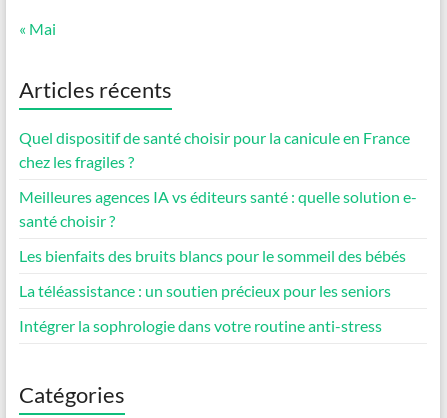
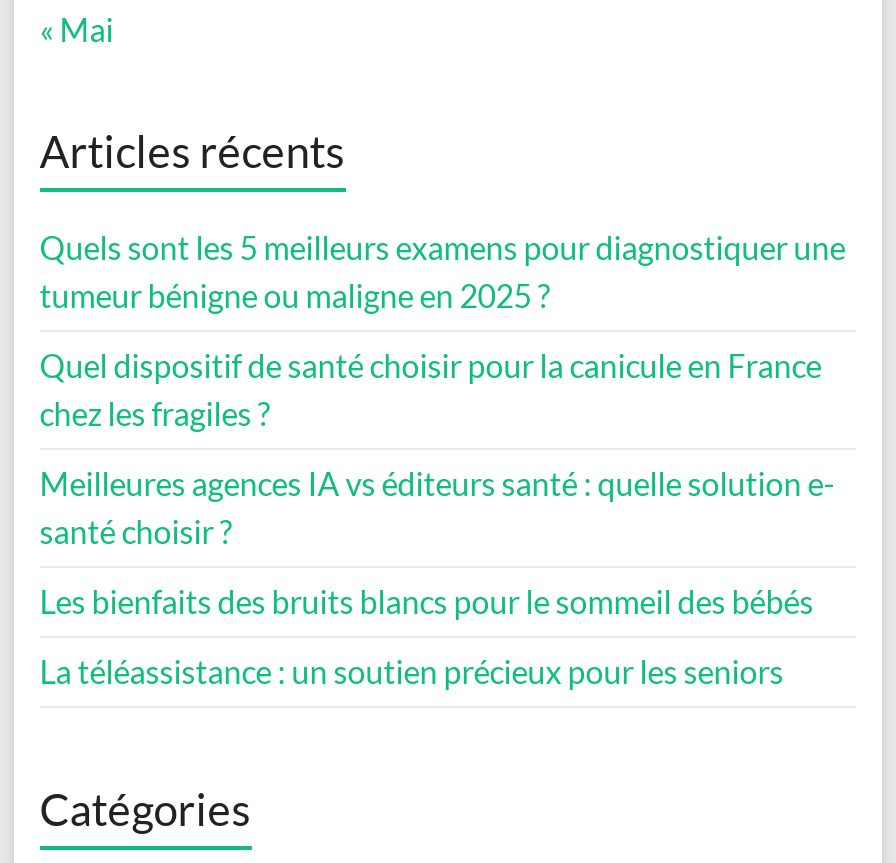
none -> [40,229,846,315] Quels sont les 5 meilleurs examens pour diagnostiquer une | tumeur bénigne ou maligne en 2025 ?
moved [19,128,417,300] -> [40,347,836,691]: Quel dispositif de santé choisir pour la canicule en France | chez les fragiles ? | Meilleures agences IA vs éditeurs santé : quelle solution e- | santé choisir ? | Les bienfaits des bruits blancs pour le sommeil des bébés | La téléassistance : un soutien précieux pour les seniors
[19,316,382,335] Intégrer la sophrologie dans votre routine anti-stress -> none

